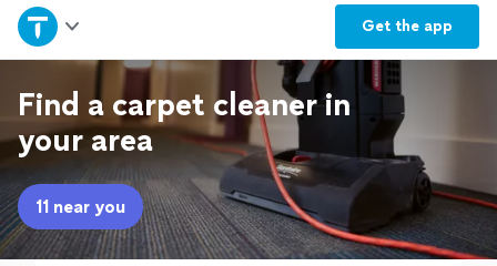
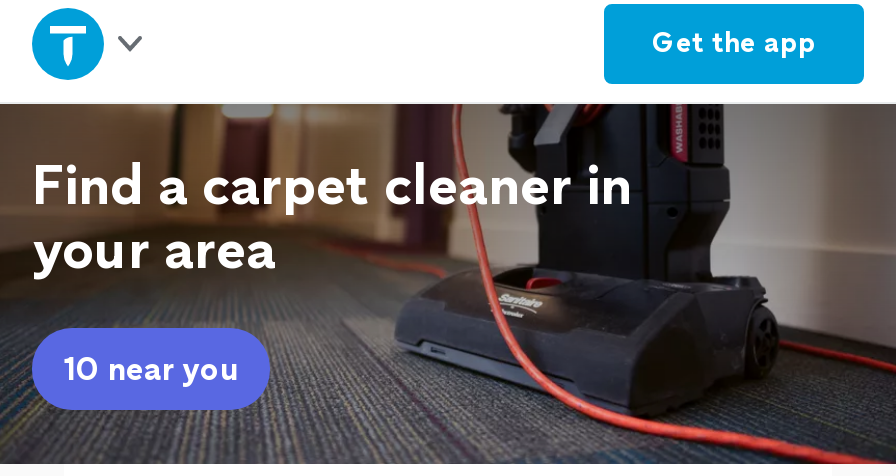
[35,196,125,217] 11 near you -> [64,350,238,388] 10 near you

